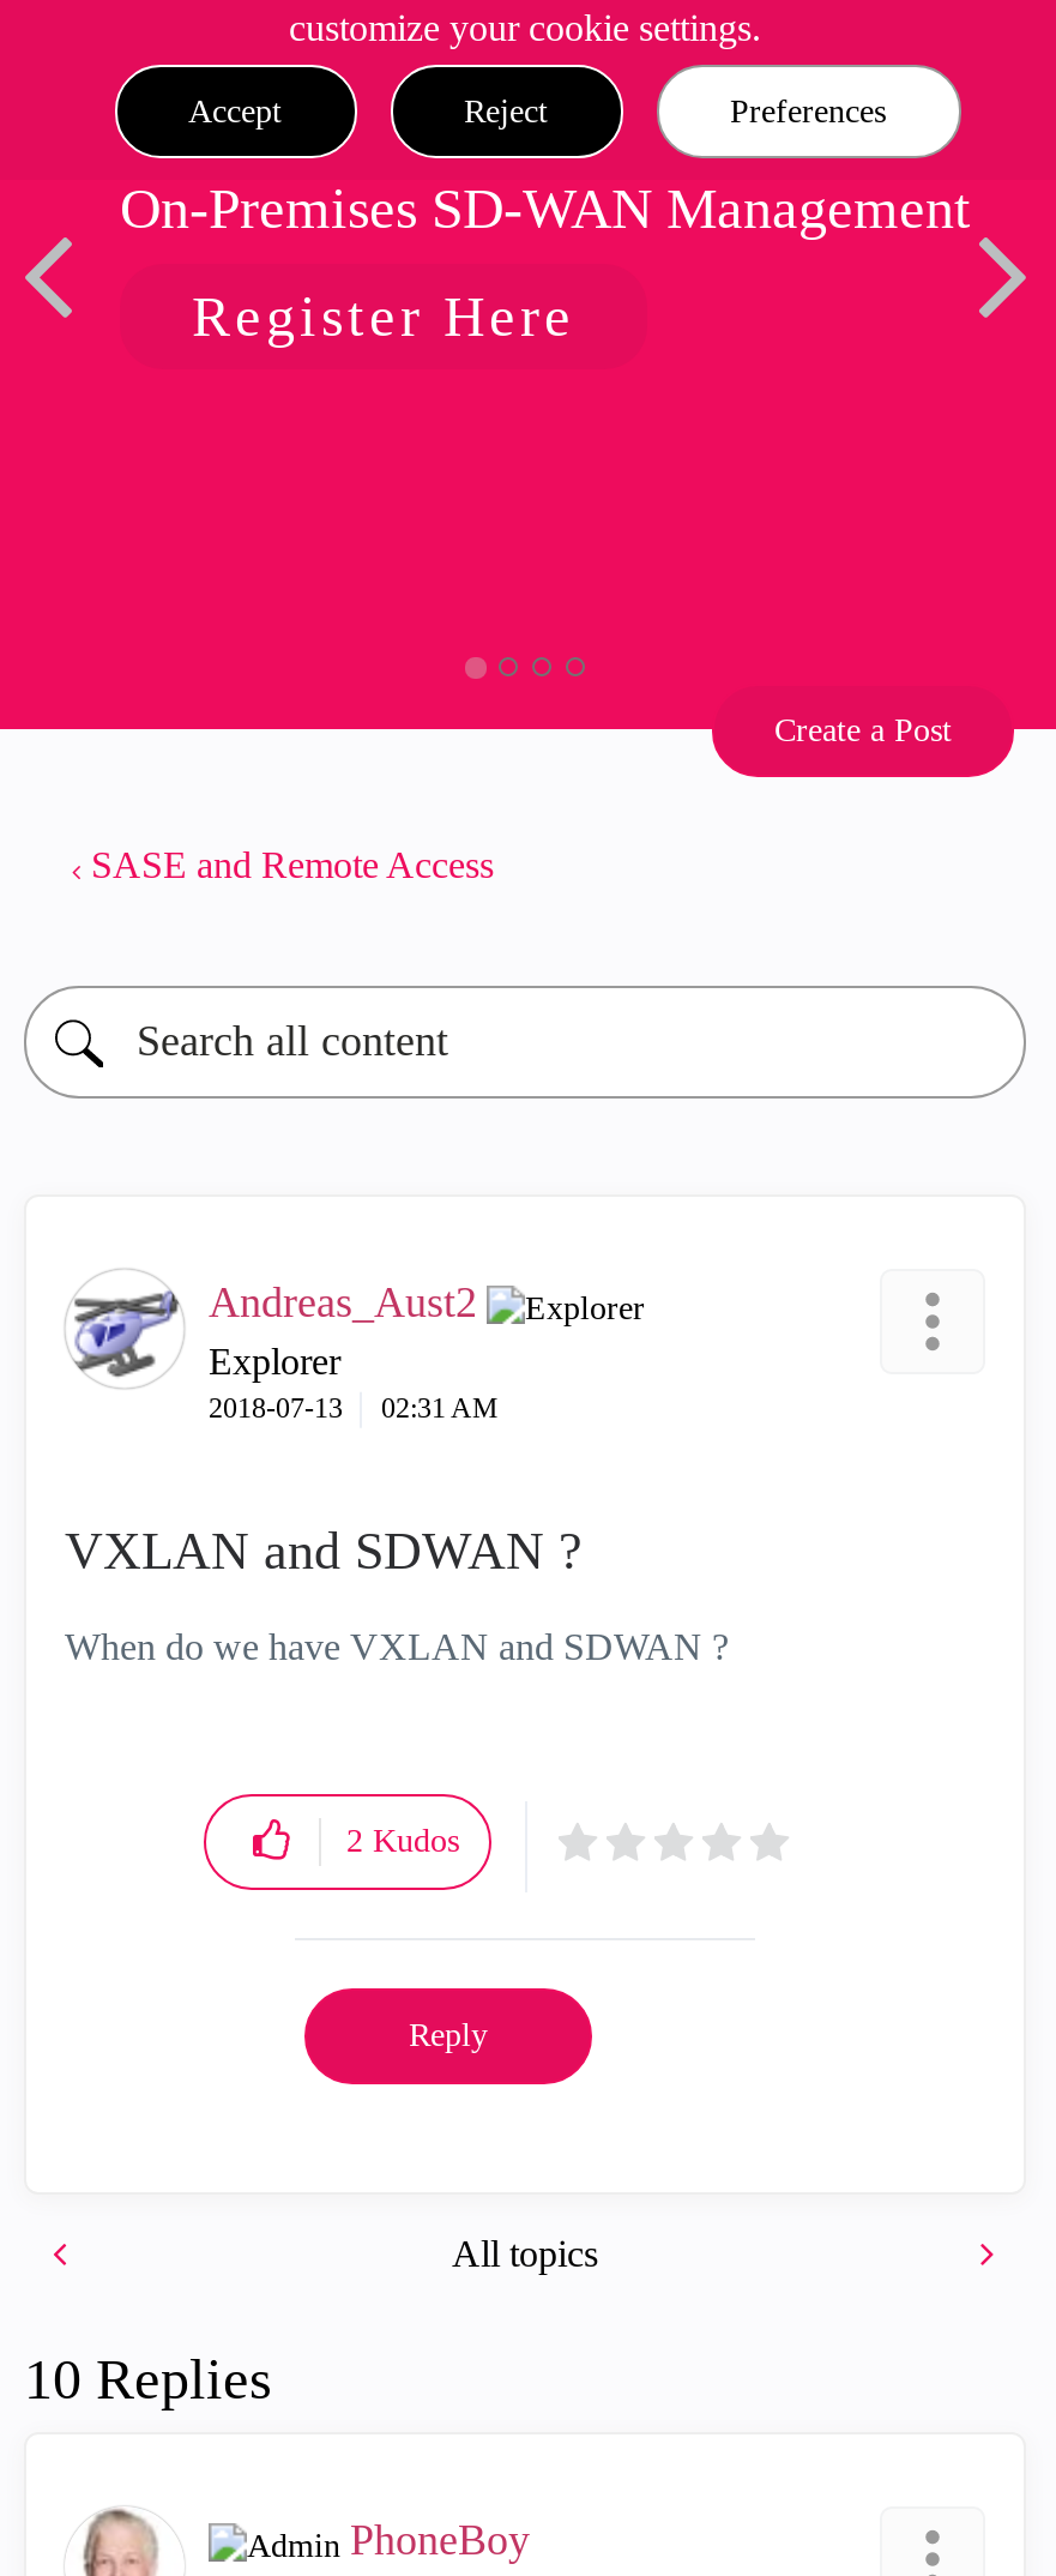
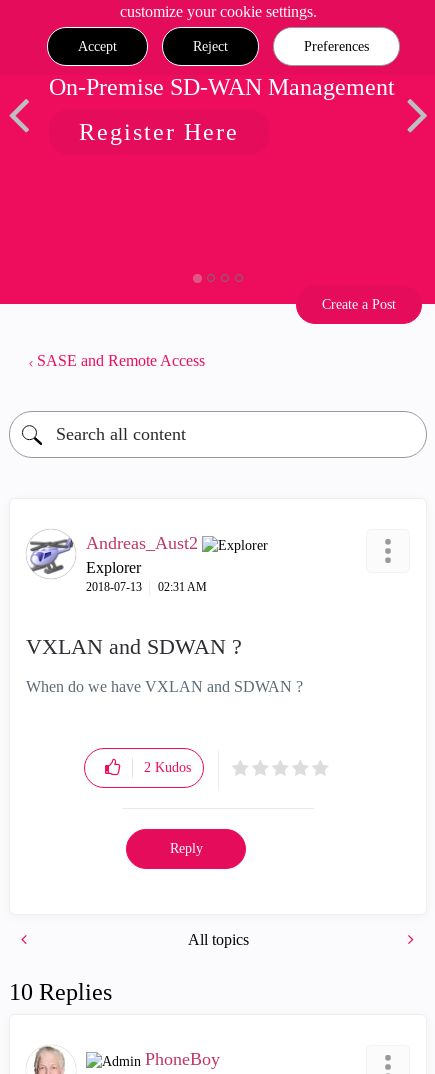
[120,177,971,240] On-Premises SD-WAN Management -> [49,74,395,100] On-Premise SD-WAN Management

